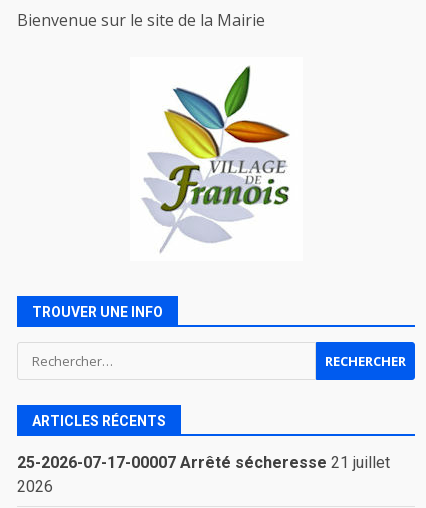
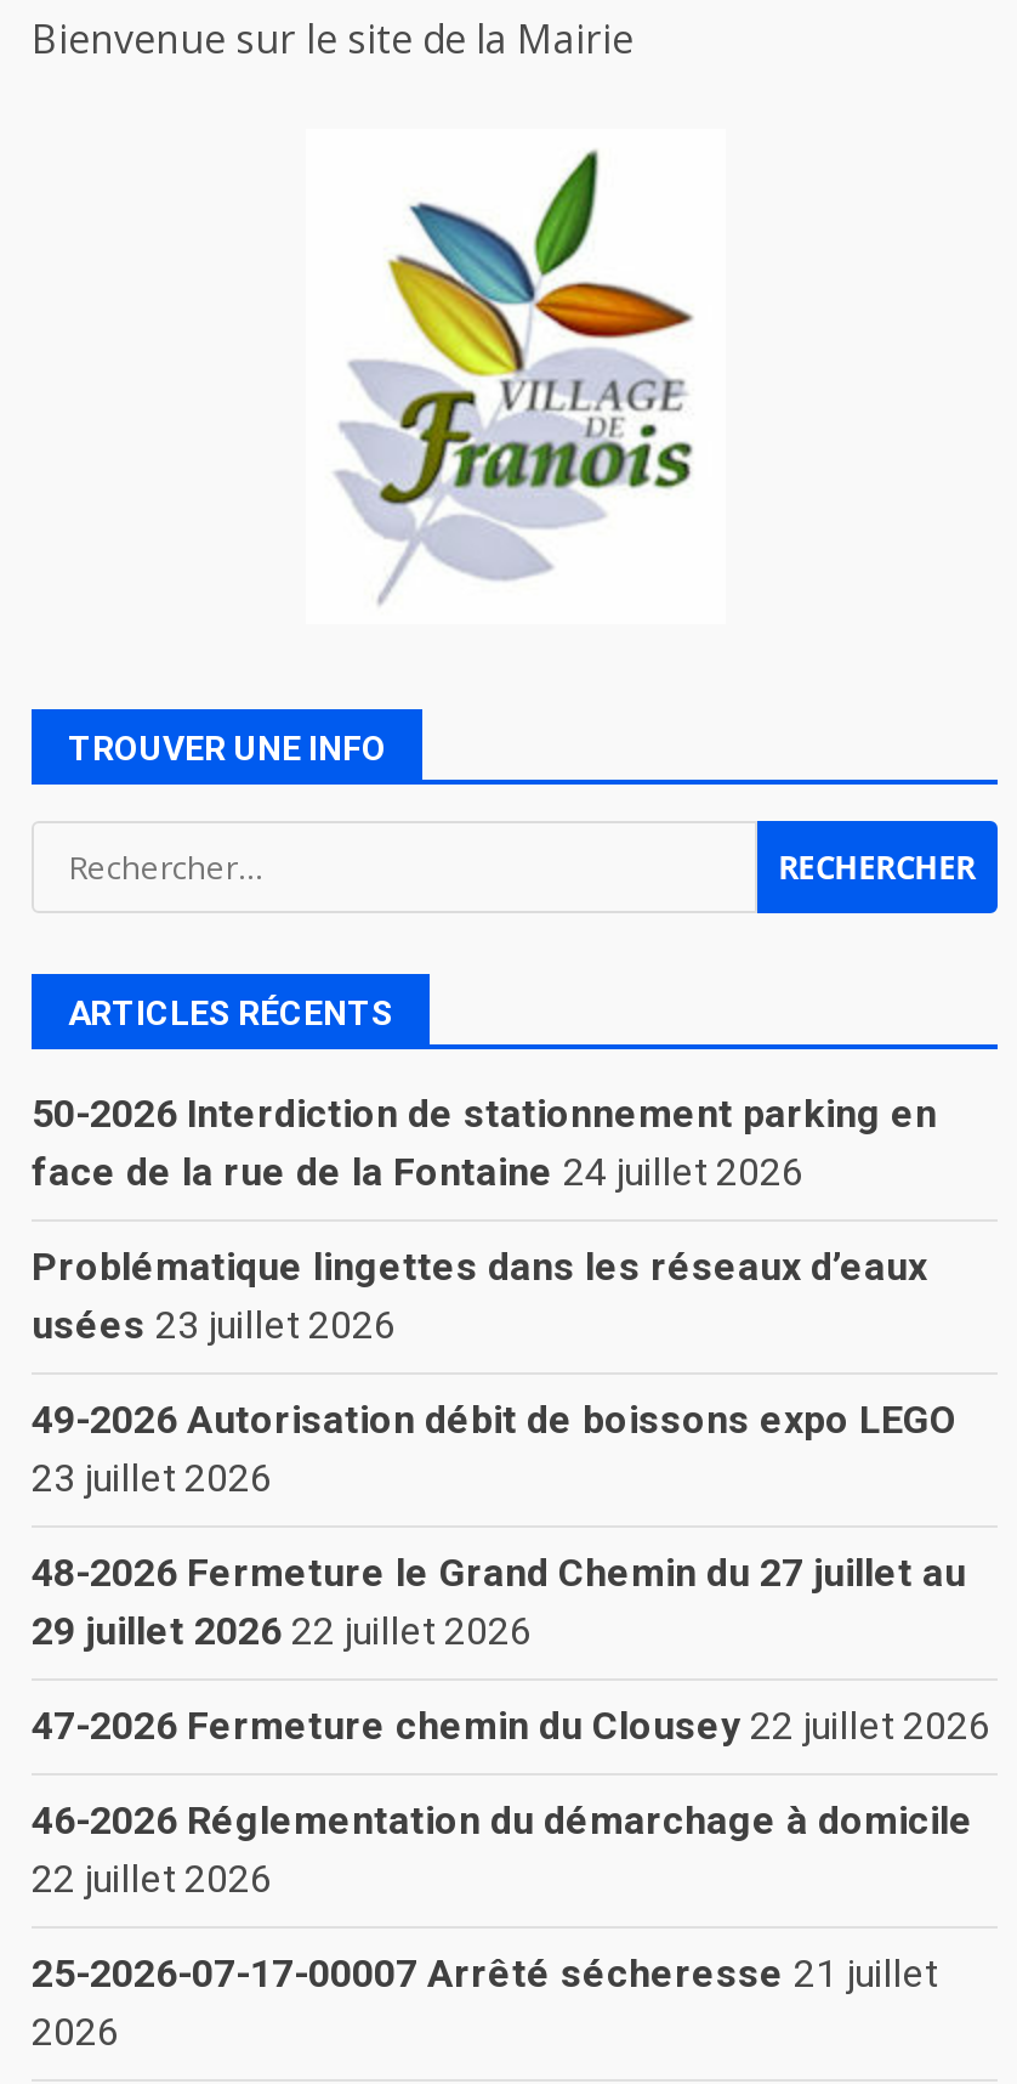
none -> [32,1092,990,1903] 50-2026 Interdiction de stationnement parking en | face de la rue de la Fontaine 24 juillet 2026 | Problématique lingettes dans les réseaux d’eaux | usées 23 juillet 2026 | 49-2026 Autorisation débit de boissons expo LEGO | 23 juillet 2026 | 48-2026 Fermeture le Grand Chemin du 27 juillet au | 29 juillet 2026 22 juillet 2026 | 47-2026 Fermeture chemin du Clousey 22 juillet 2026 | 46-2026 Réglementation du démarchage à domicile | 22 juillet 2026

